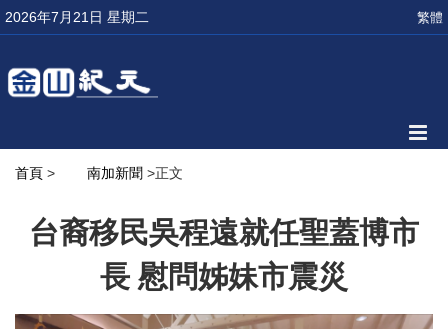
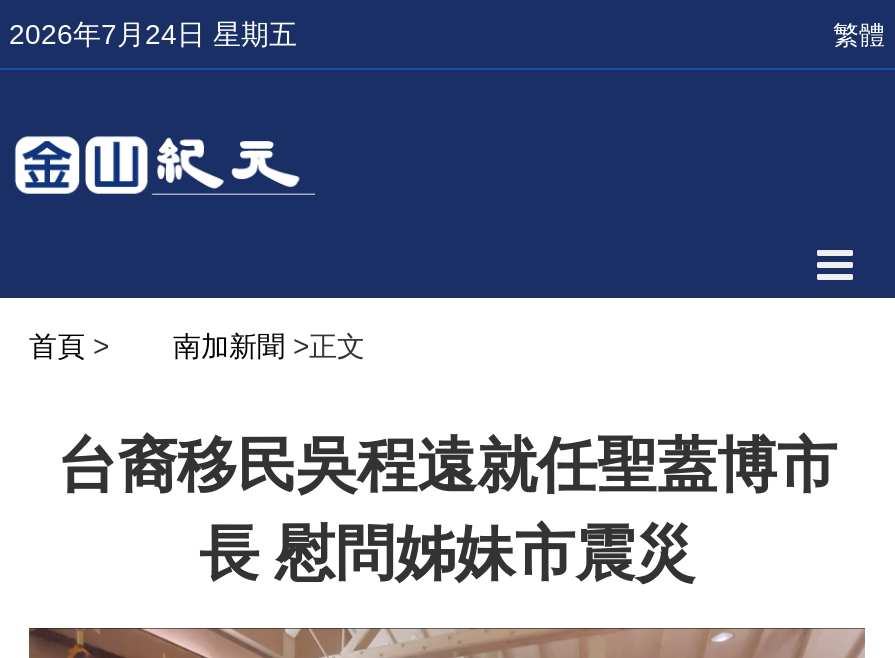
[5,9,149,25] 2026年7月21日 星期二 -> [9,18,297,50] 2026年7月24日 星期五

